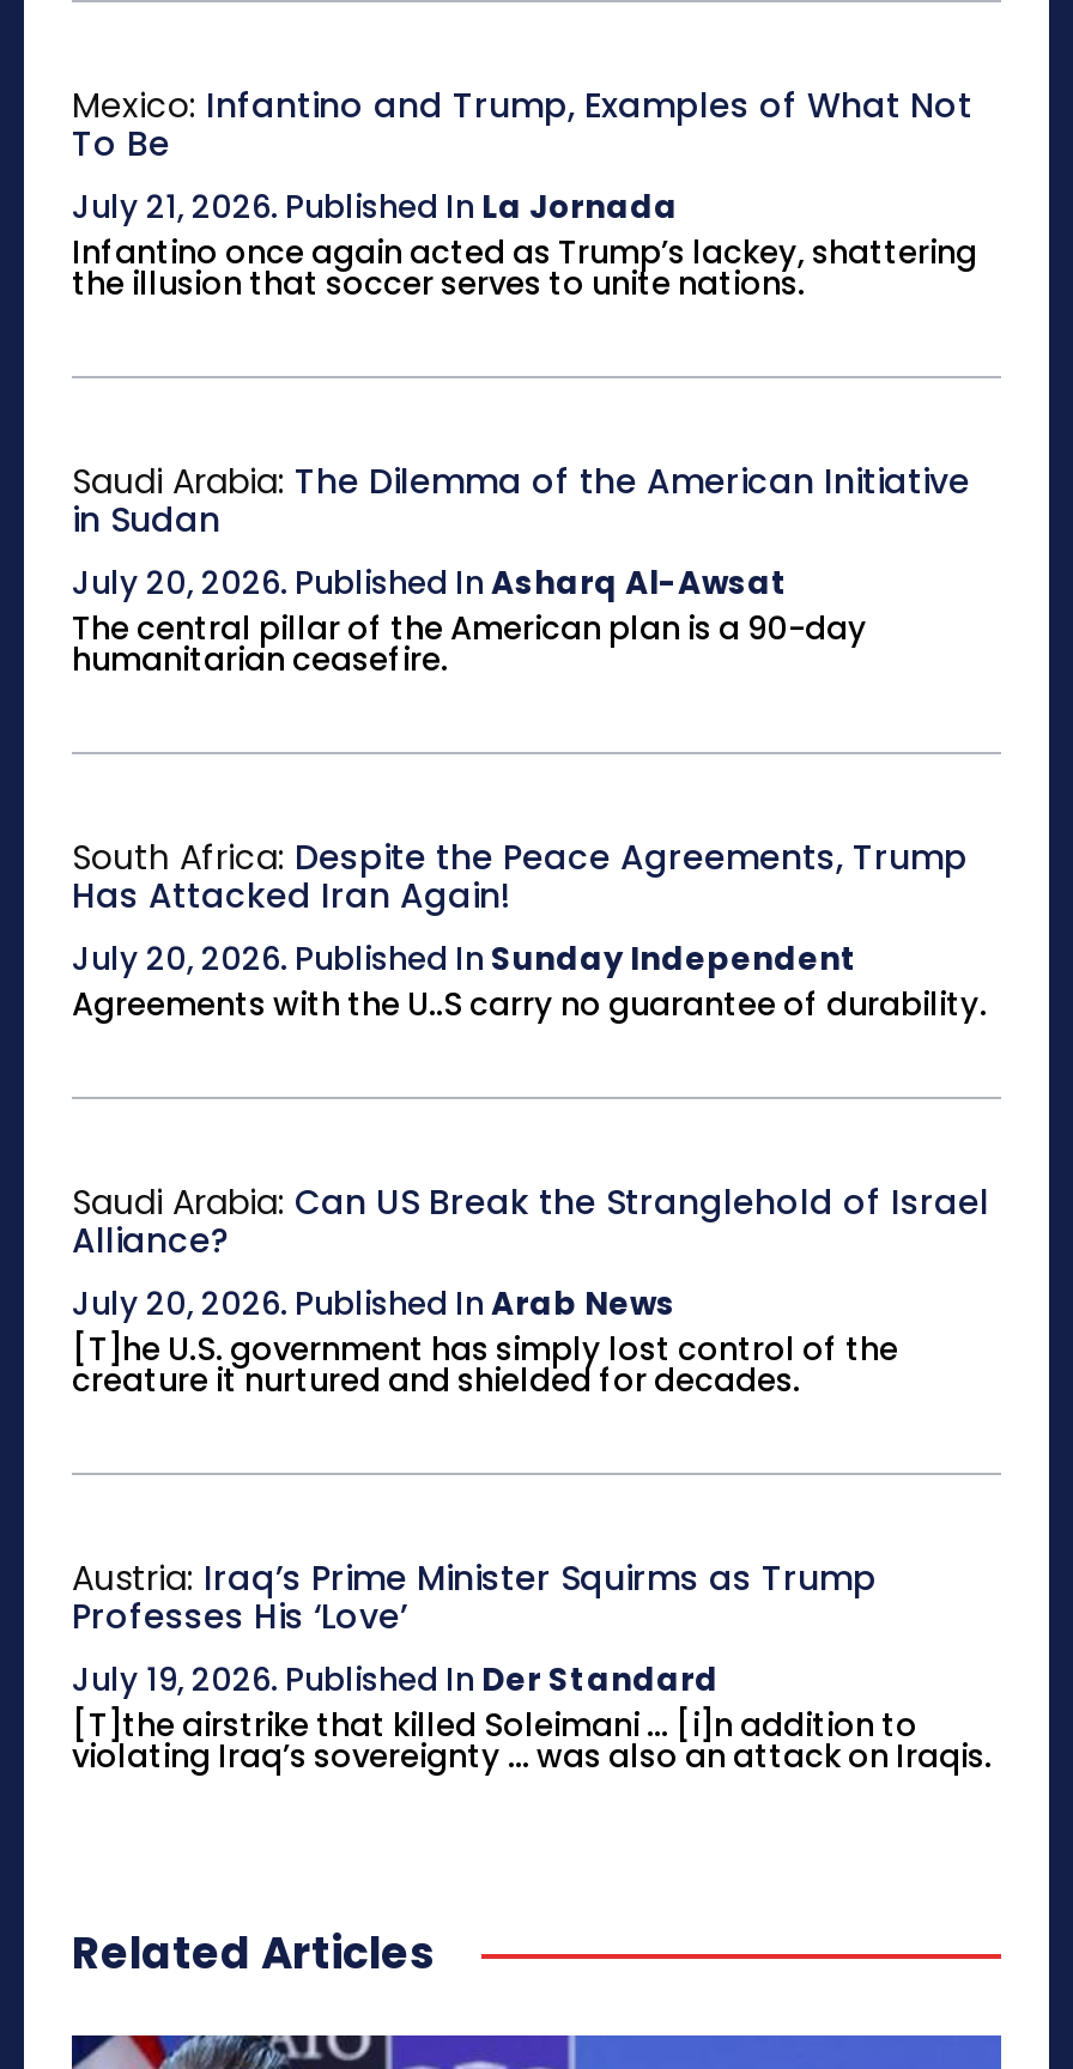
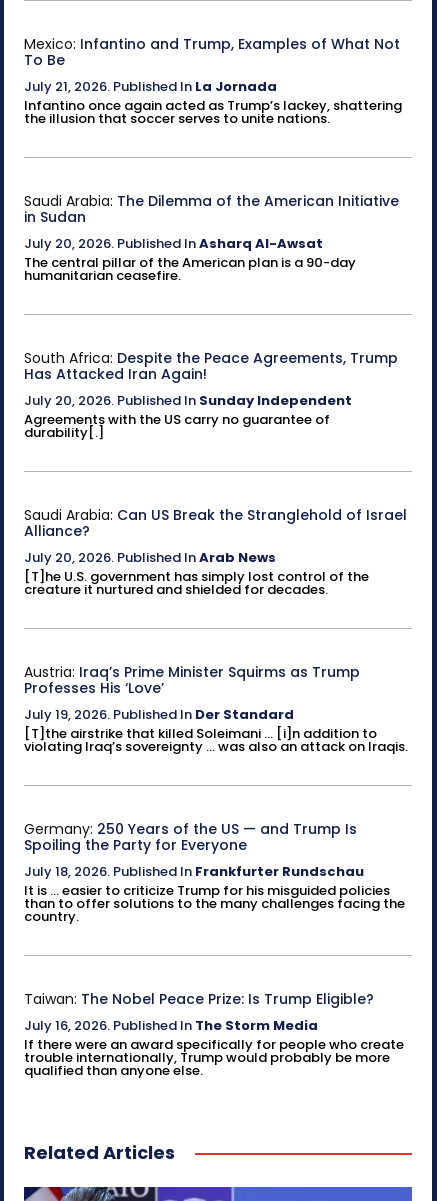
[72,982,987,1027] Agreements with the U..S carry no guarantee of durability. -> [24,410,330,442] Agreements with the US carry no guarantee of | durability[.]
none -> [24,819,405,926] Germany: 250 Years of the US — and Trump Is | Spoiling the Party for Everyone | July 18, 2026. Published In Frankfurter Rundschau | It is ... easier to criticize Trump for his misguided policies | than to offer solutions to the many challenges facing the | country.
none -> [24,989,404,1080] Taiwan: The Nobel Peace Prize: Is Trump Eligible? | July 16, 2026. Published In The Storm Media | If there were an award specifically for people who create | trouble internationally, Trump would probably be more | qualified than anyone else.

